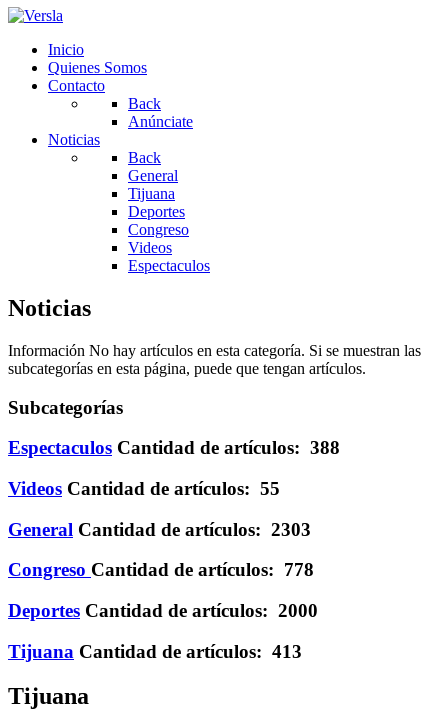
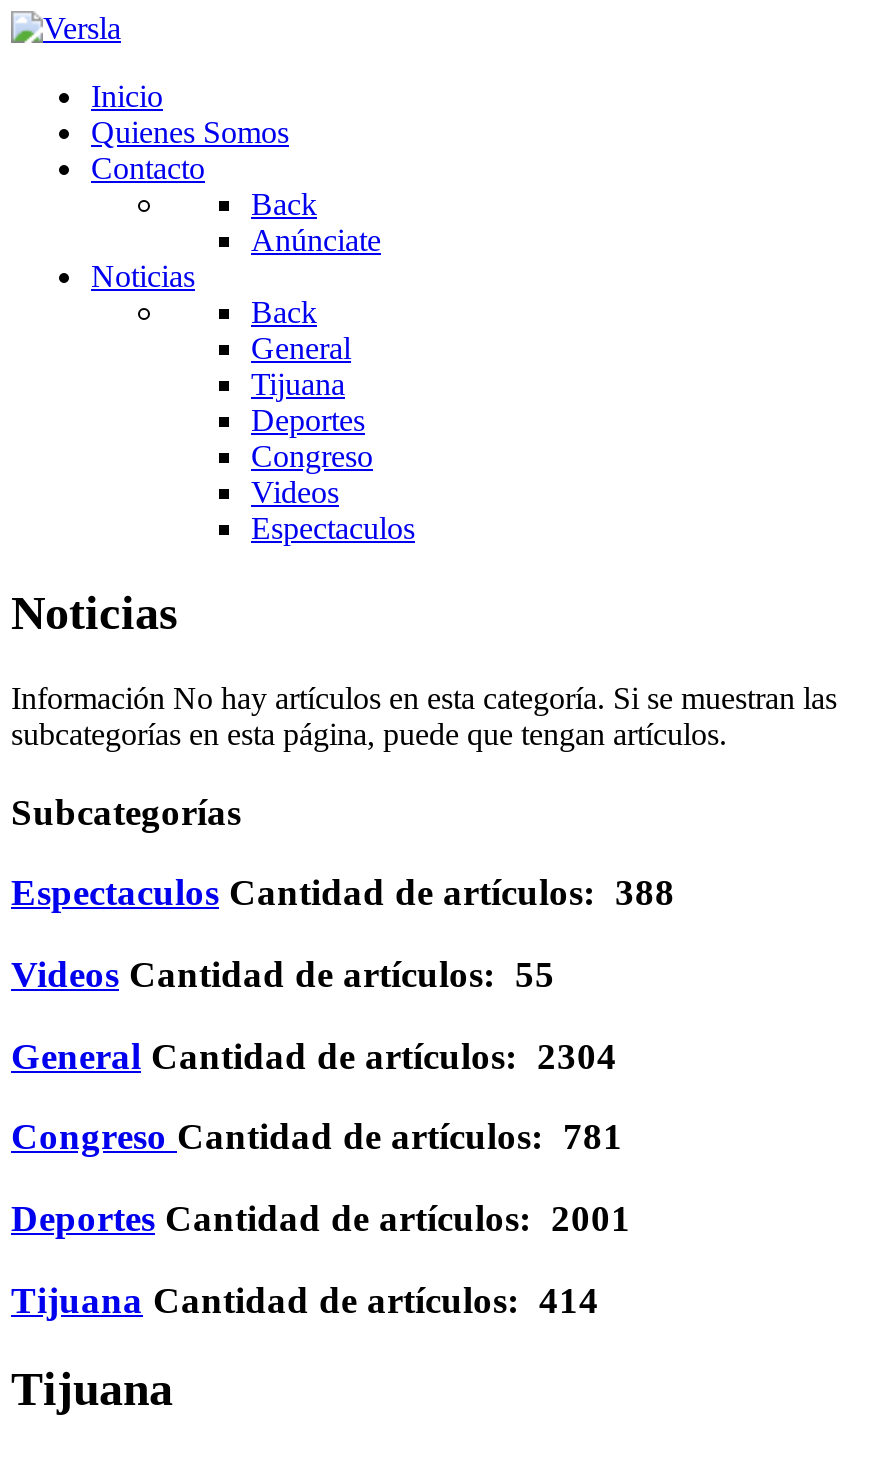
[8,519,311,540] General Cantidad de artículos: 2303 -> [11,1034,617,1076] General Cantidad de artículos: 2304
[8,559,314,580] Congreso Cantidad de artículos: 778 -> [11,1116,623,1158] Congreso Cantidad de artículos: 781
[8,600,318,621] Deportes Cantidad de artículos: 2000 -> [11,1197,631,1239] Deportes Cantidad de artículos: 2001
[8,641,302,662] Tijuana Cantidad de artículos: 413 -> [11,1279,599,1321] Tijuana Cantidad de artículos: 414

